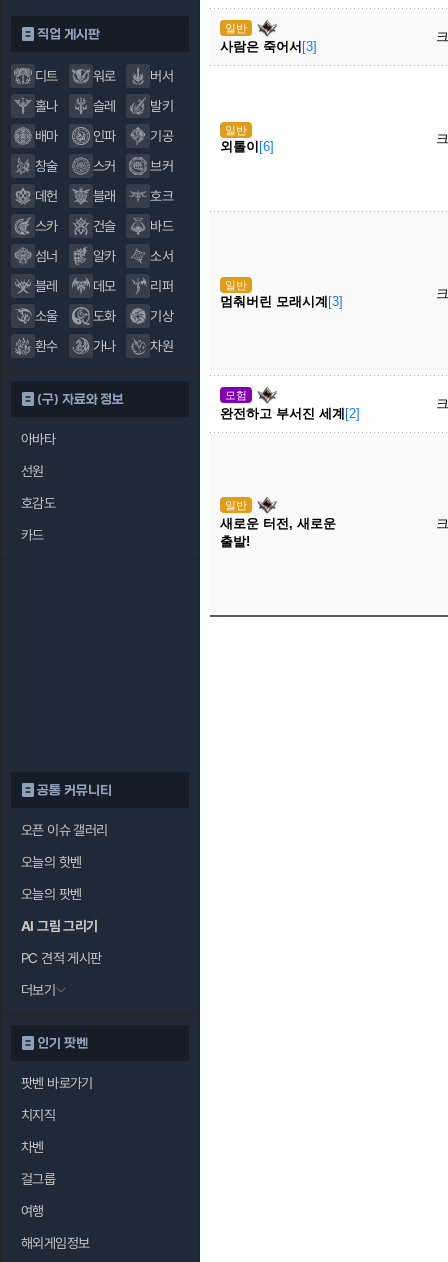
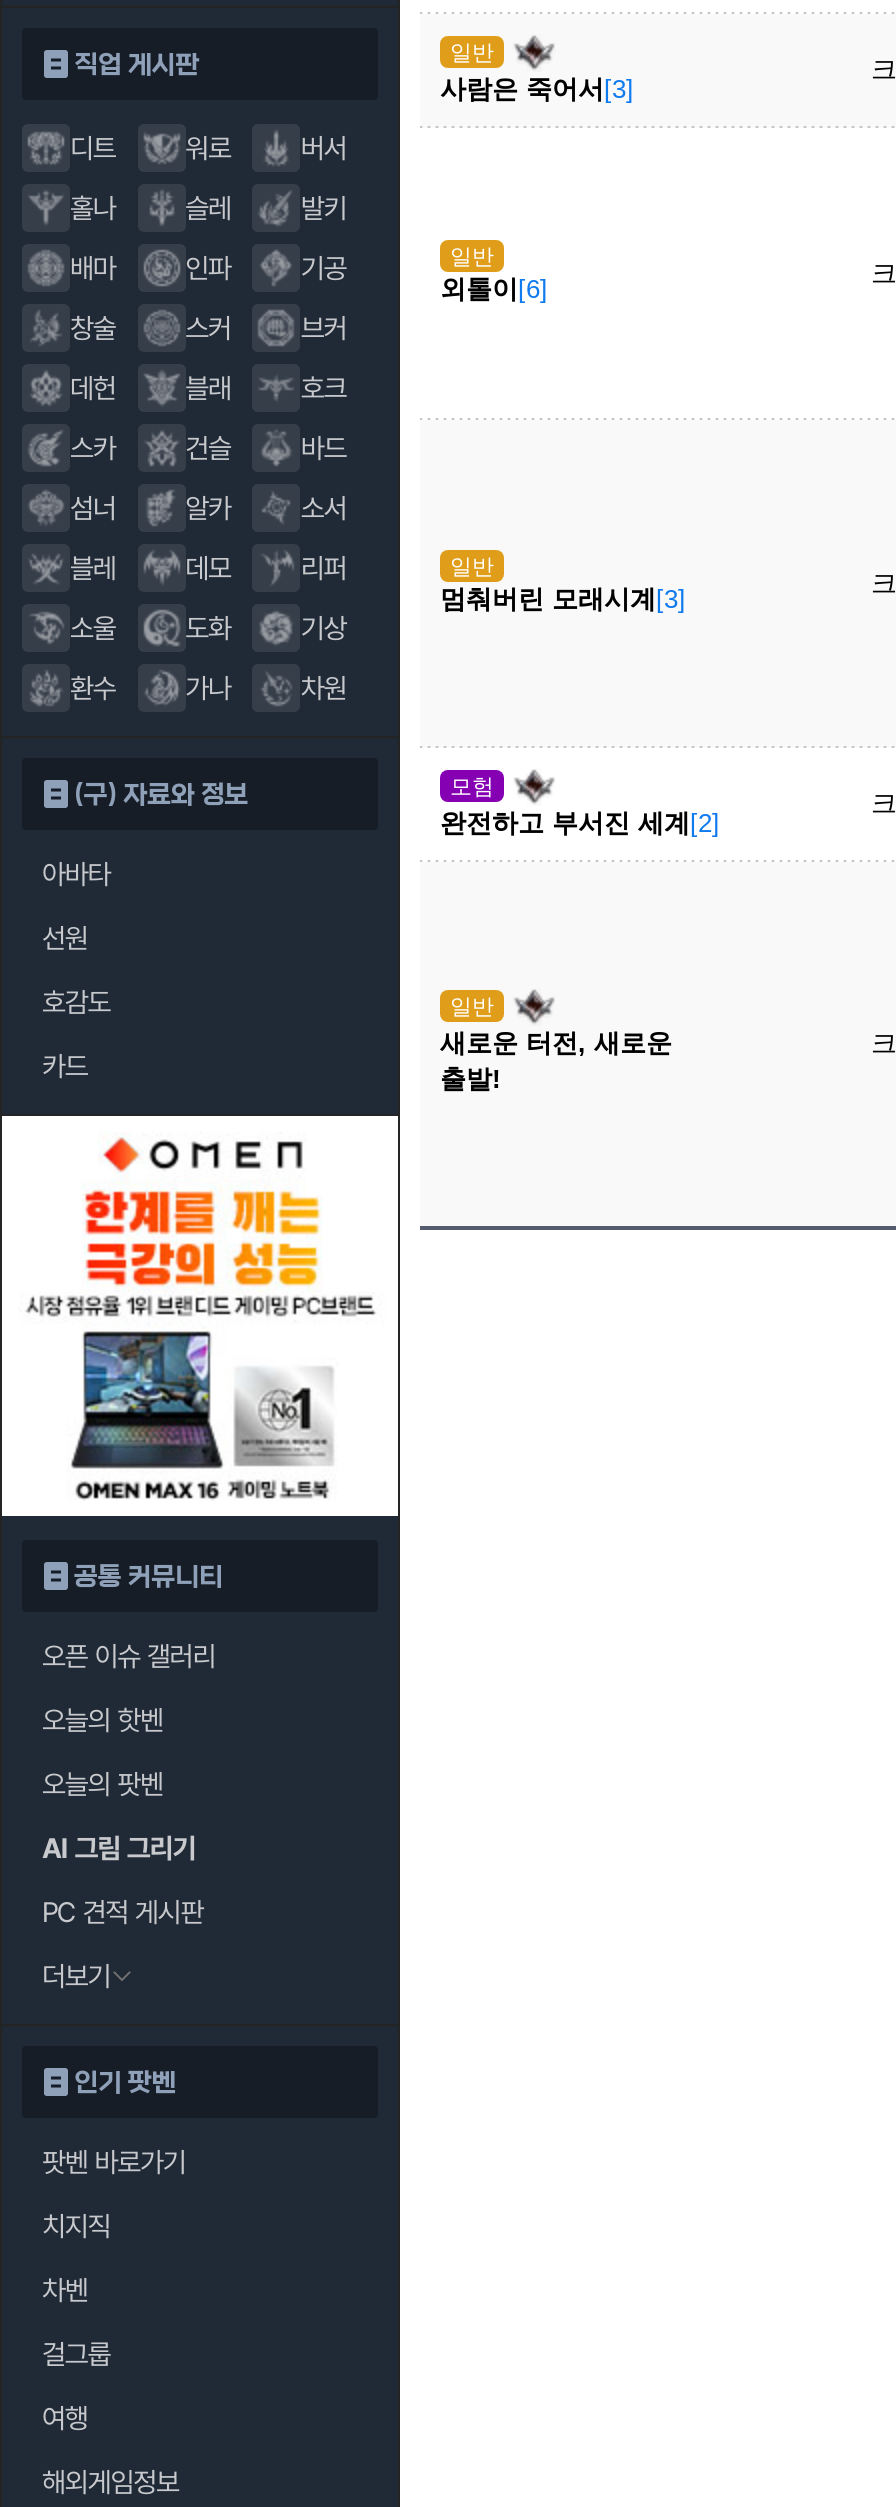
none -> [6,1114,400,1518] [image]

